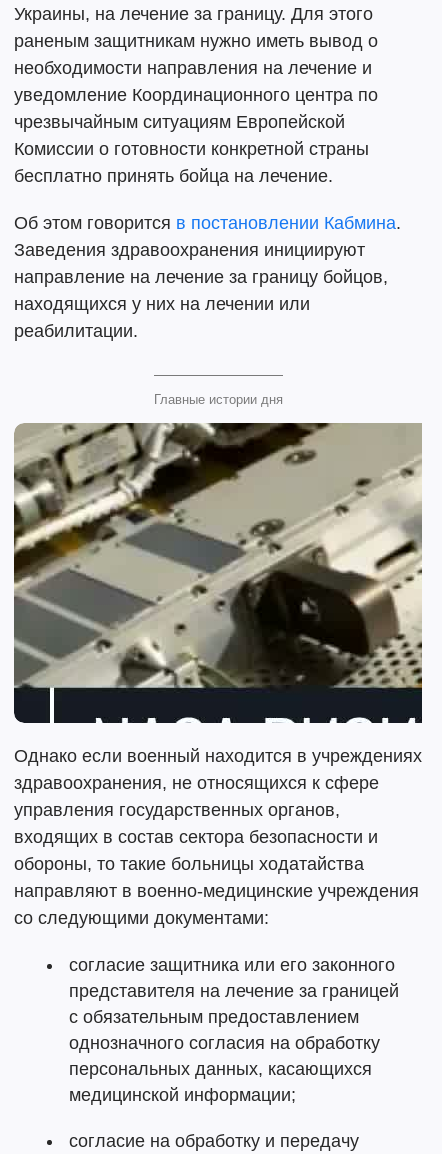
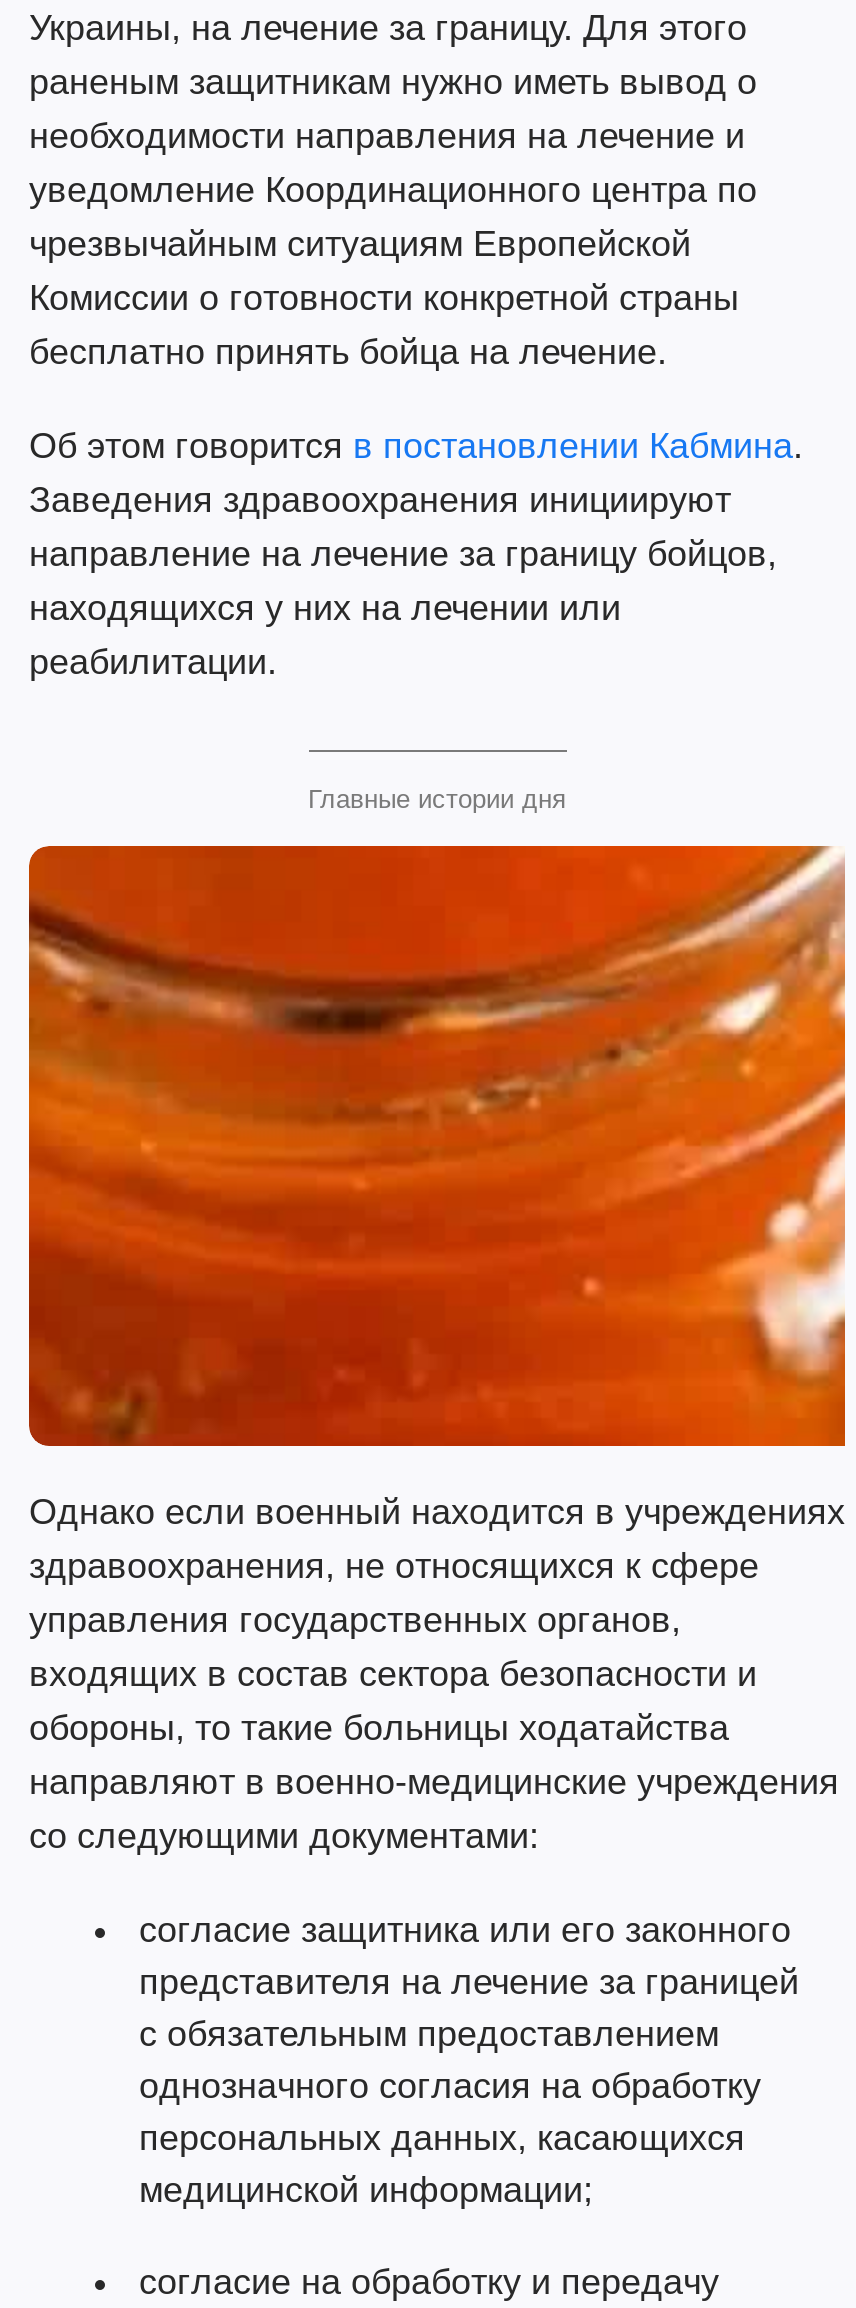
[13,422,423,724] [image] -> [27,844,847,1448] [image]

